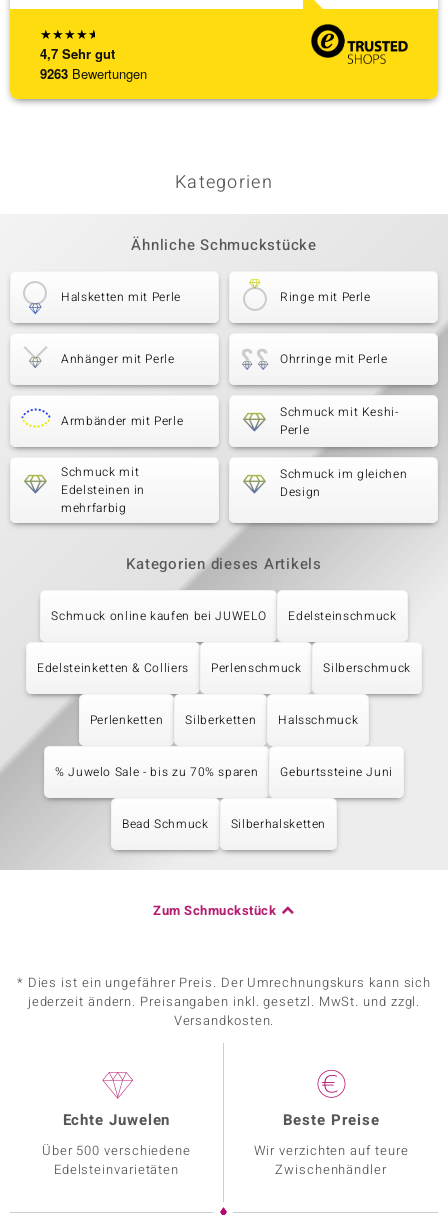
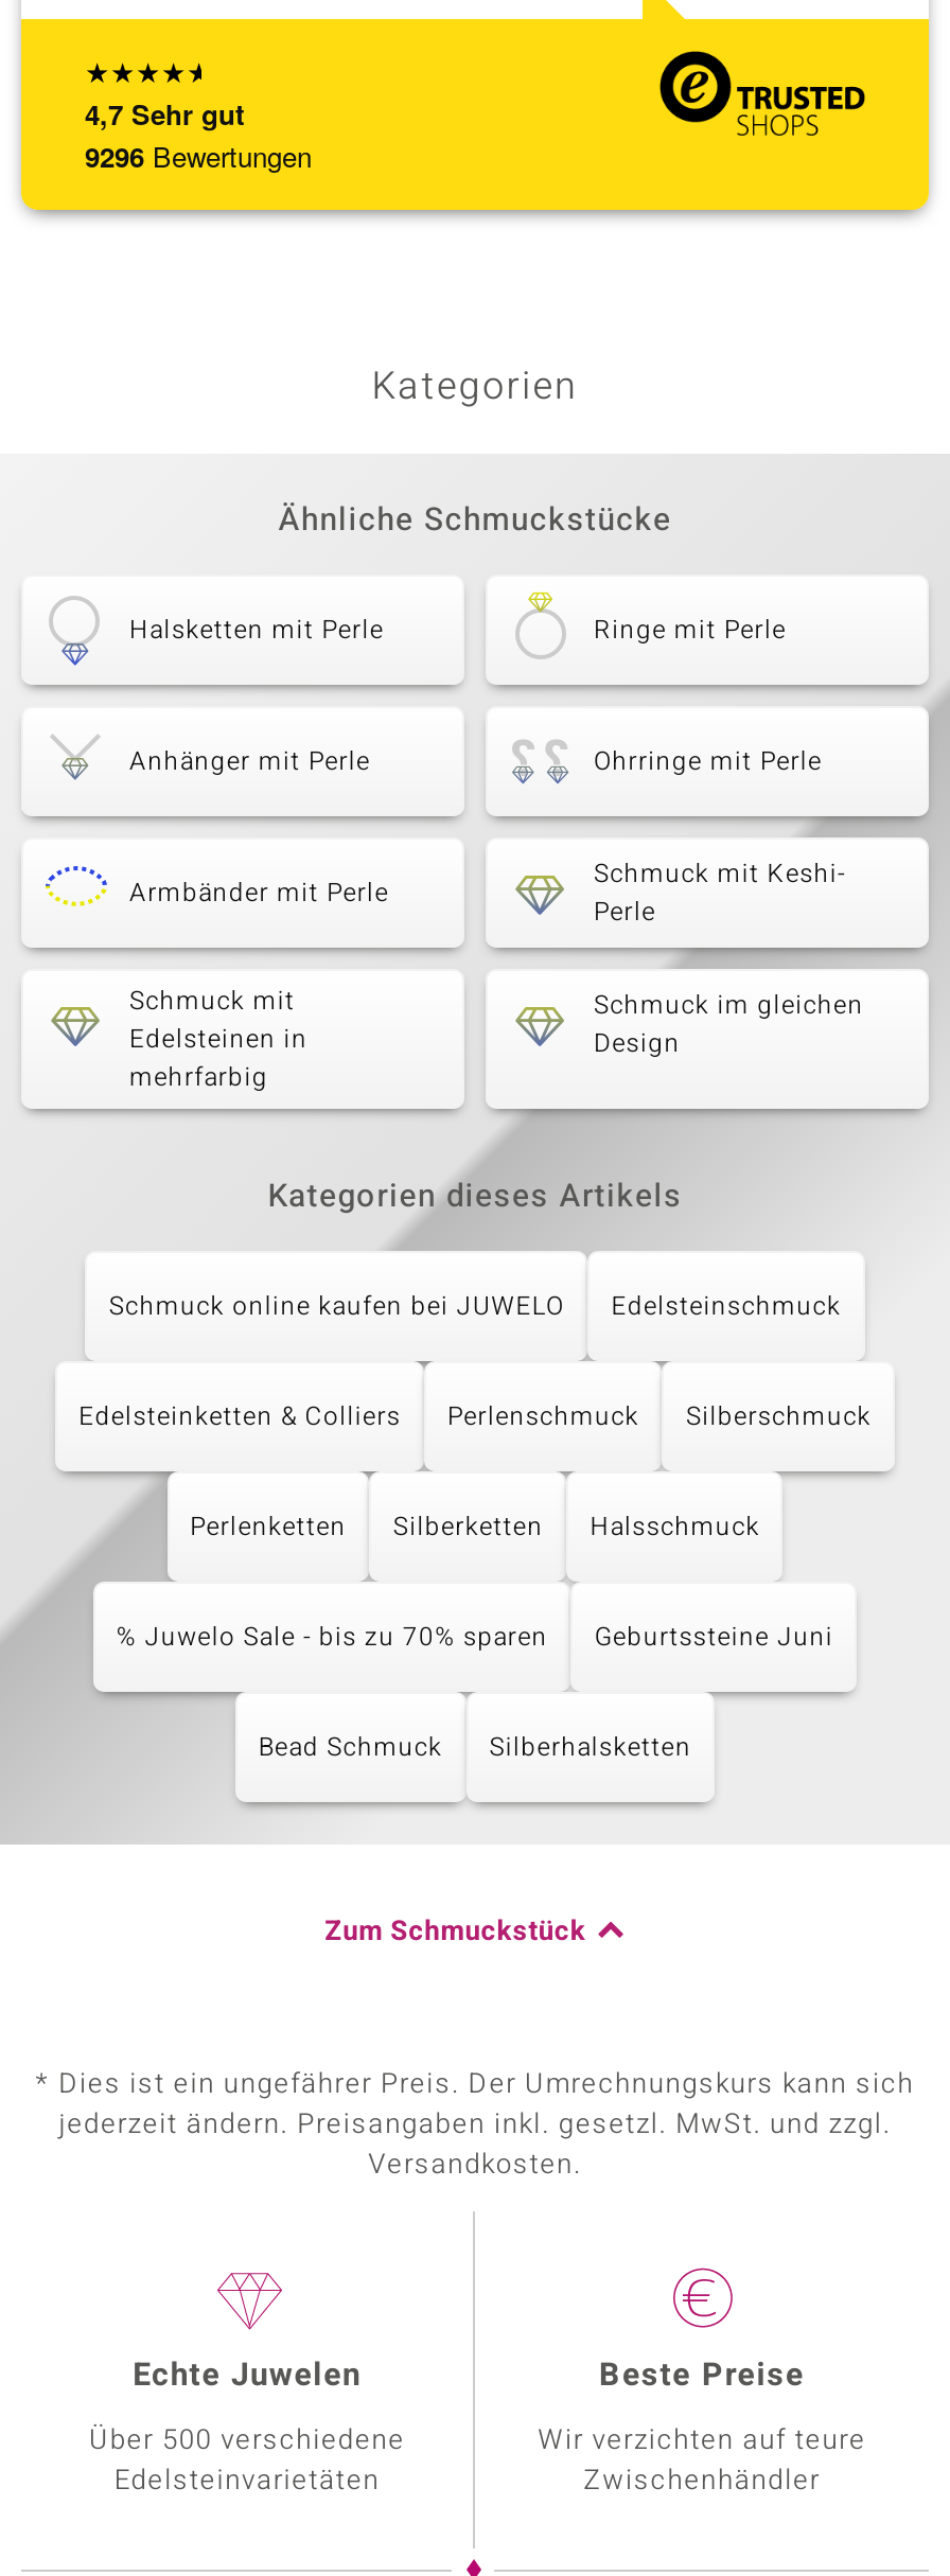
[40,64,147,83] 9263 Bewertungen -> [85,136,312,176] 9296 Bewertungen

